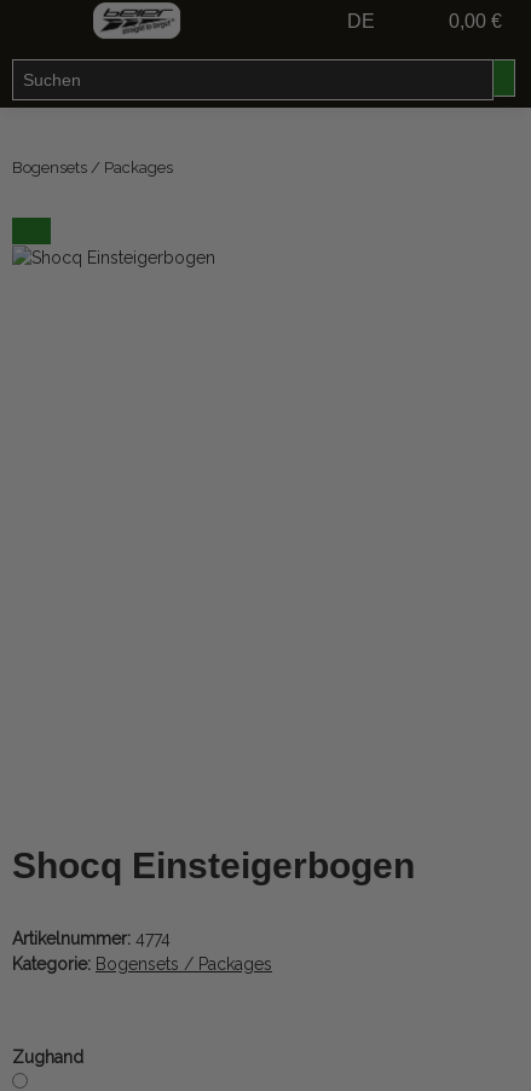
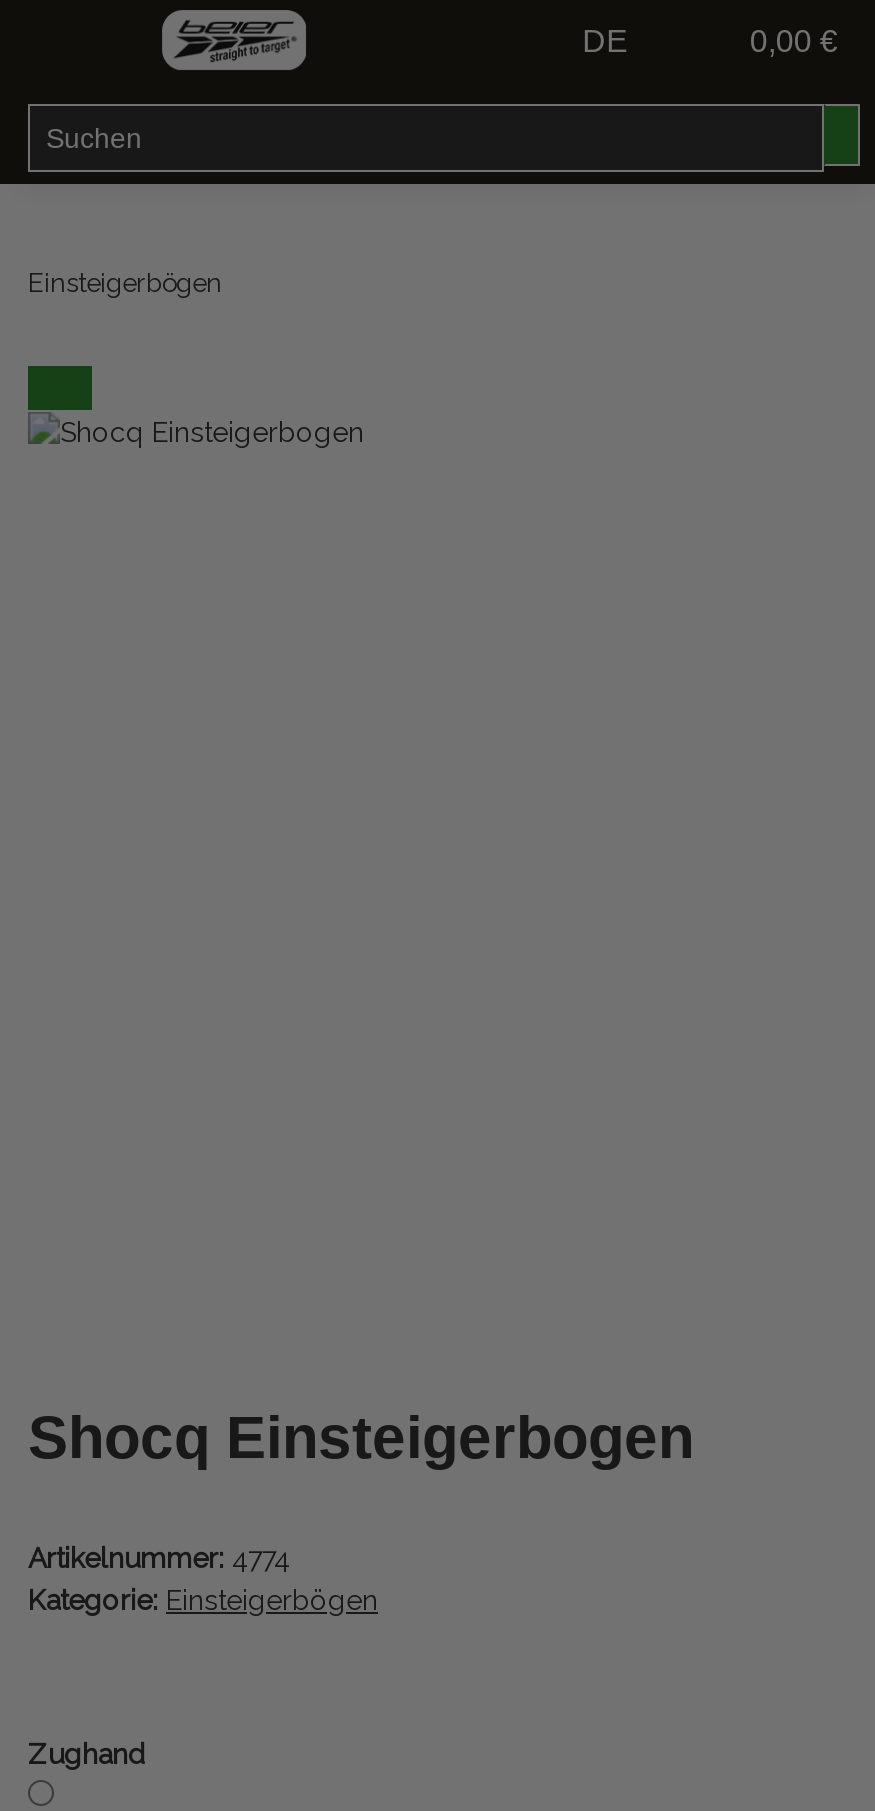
[12,158,173,177] Bogensets / Packages -> [28,268,222,298] Einsteigerbögen
[12,955,272,974] Kategorie: Bogensets / Packages -> [28,1585,378,1617] Kategorie: Einsteigerbögen

